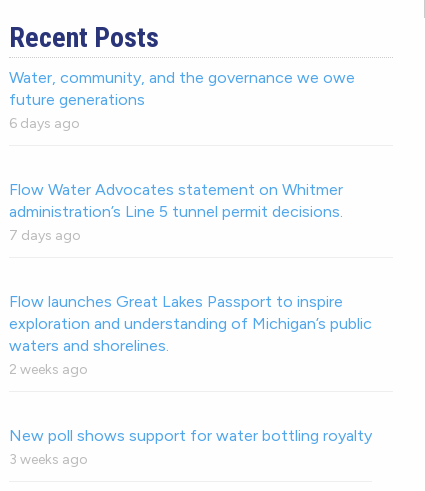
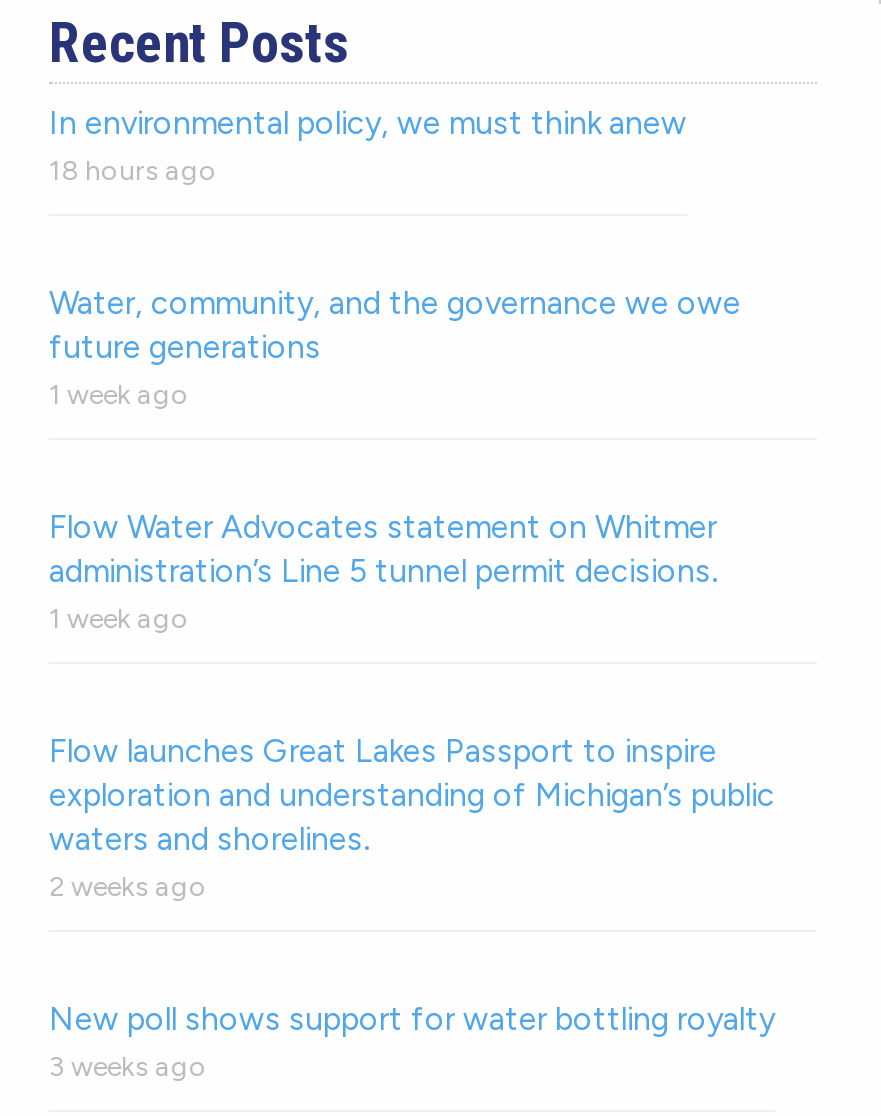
none -> [49,104,687,188] In environmental policy, we must think anew | 18 hours ago
[9,115,80,132] 6 days ago -> [49,378,189,412] 1 week ago
[9,227,81,244] 7 days ago -> [49,602,189,636] 1 week ago

